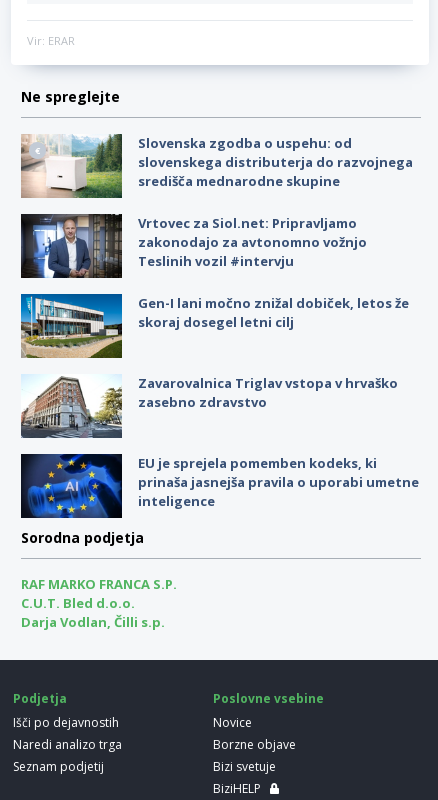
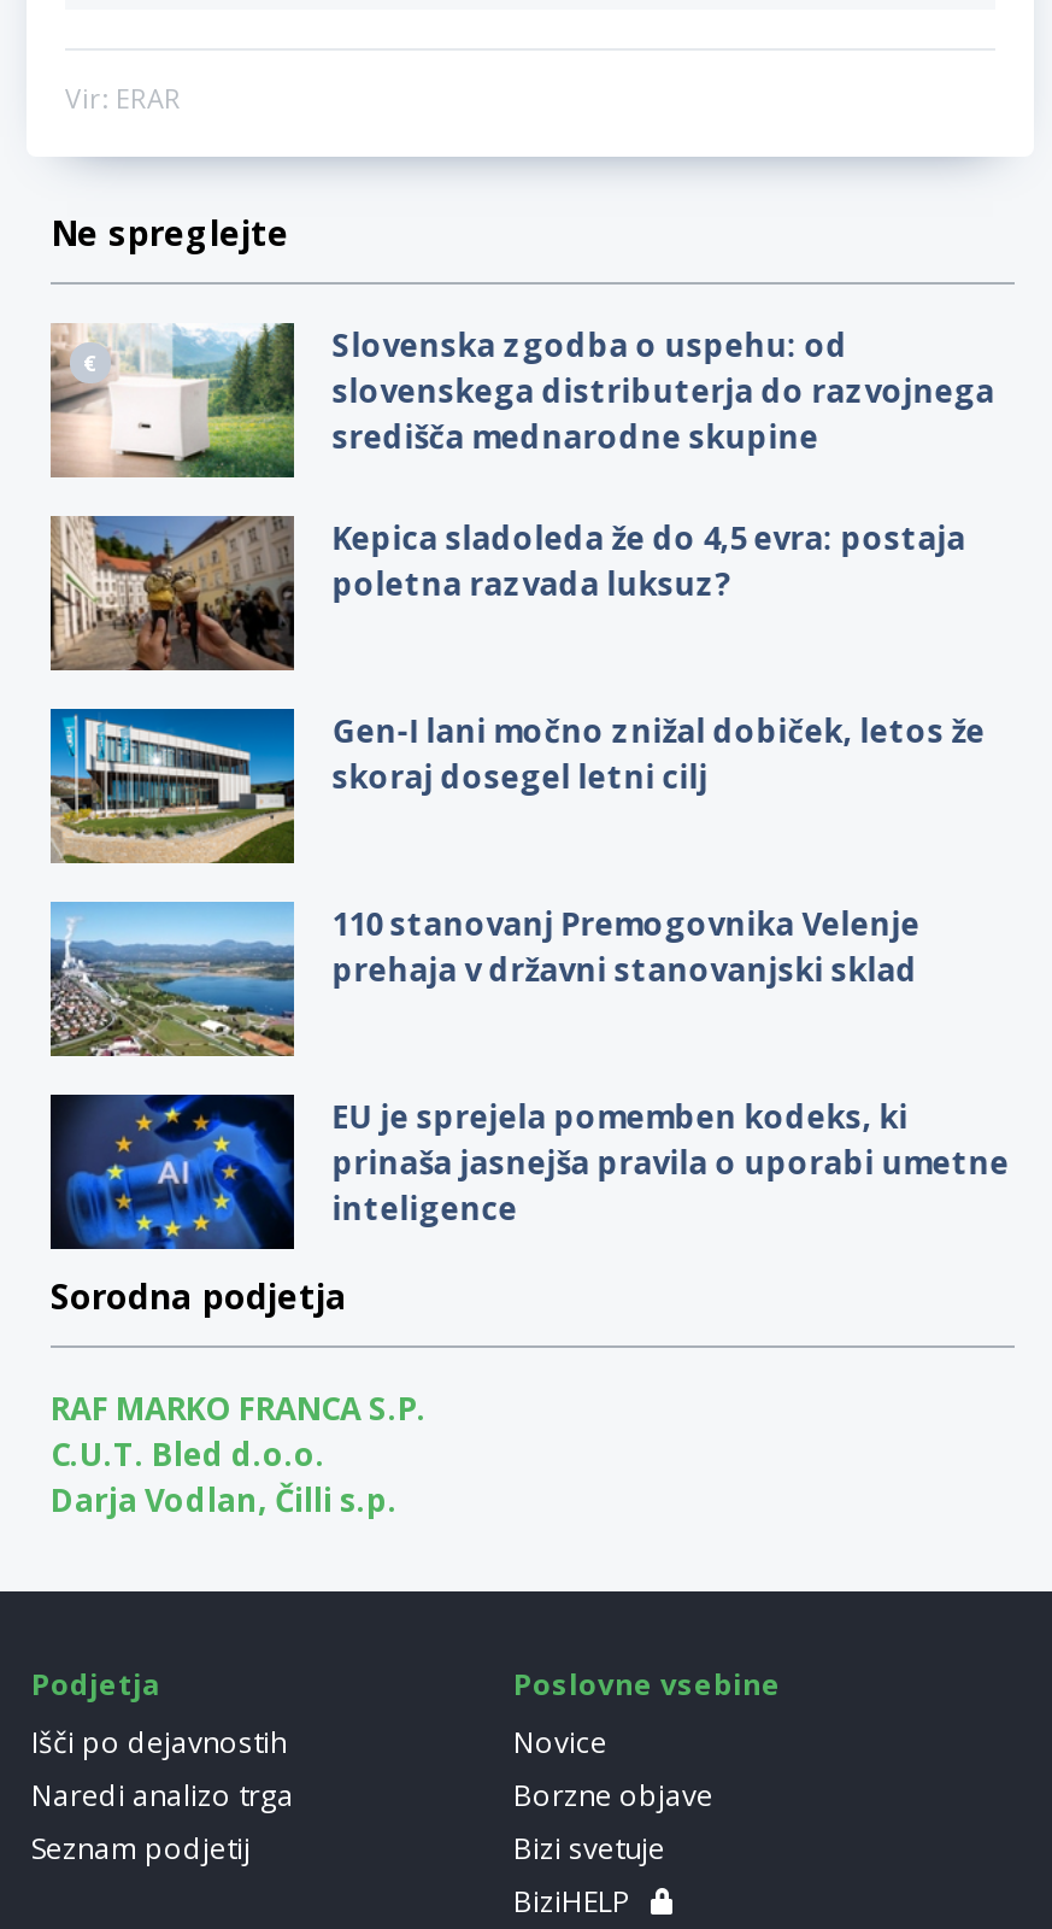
[20,213,367,279] [image] | Vrtovec za Siol.net: Pripravljamo | zakonodajo za avtonomno vožnjo | Teslinih vozil #intervju -> [48,514,966,673] [image] | Kepica sladoleda že do 4,5 evra: postaja | poletna razvada luksuz?
[21,373,398,439] [image] | Zavarovalnica Triglav vstopa v hrvaško | zasebno zdravstvo -> [48,899,920,1059] [image] | 110 stanovanj Premogovnika Velenje | prehaja v državni stanovanjski sklad

